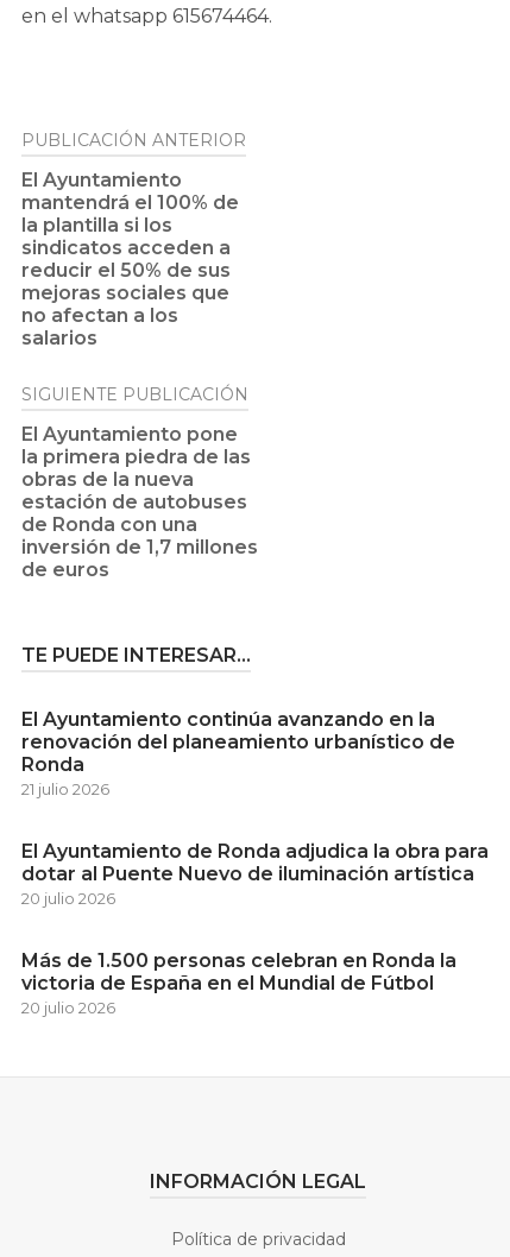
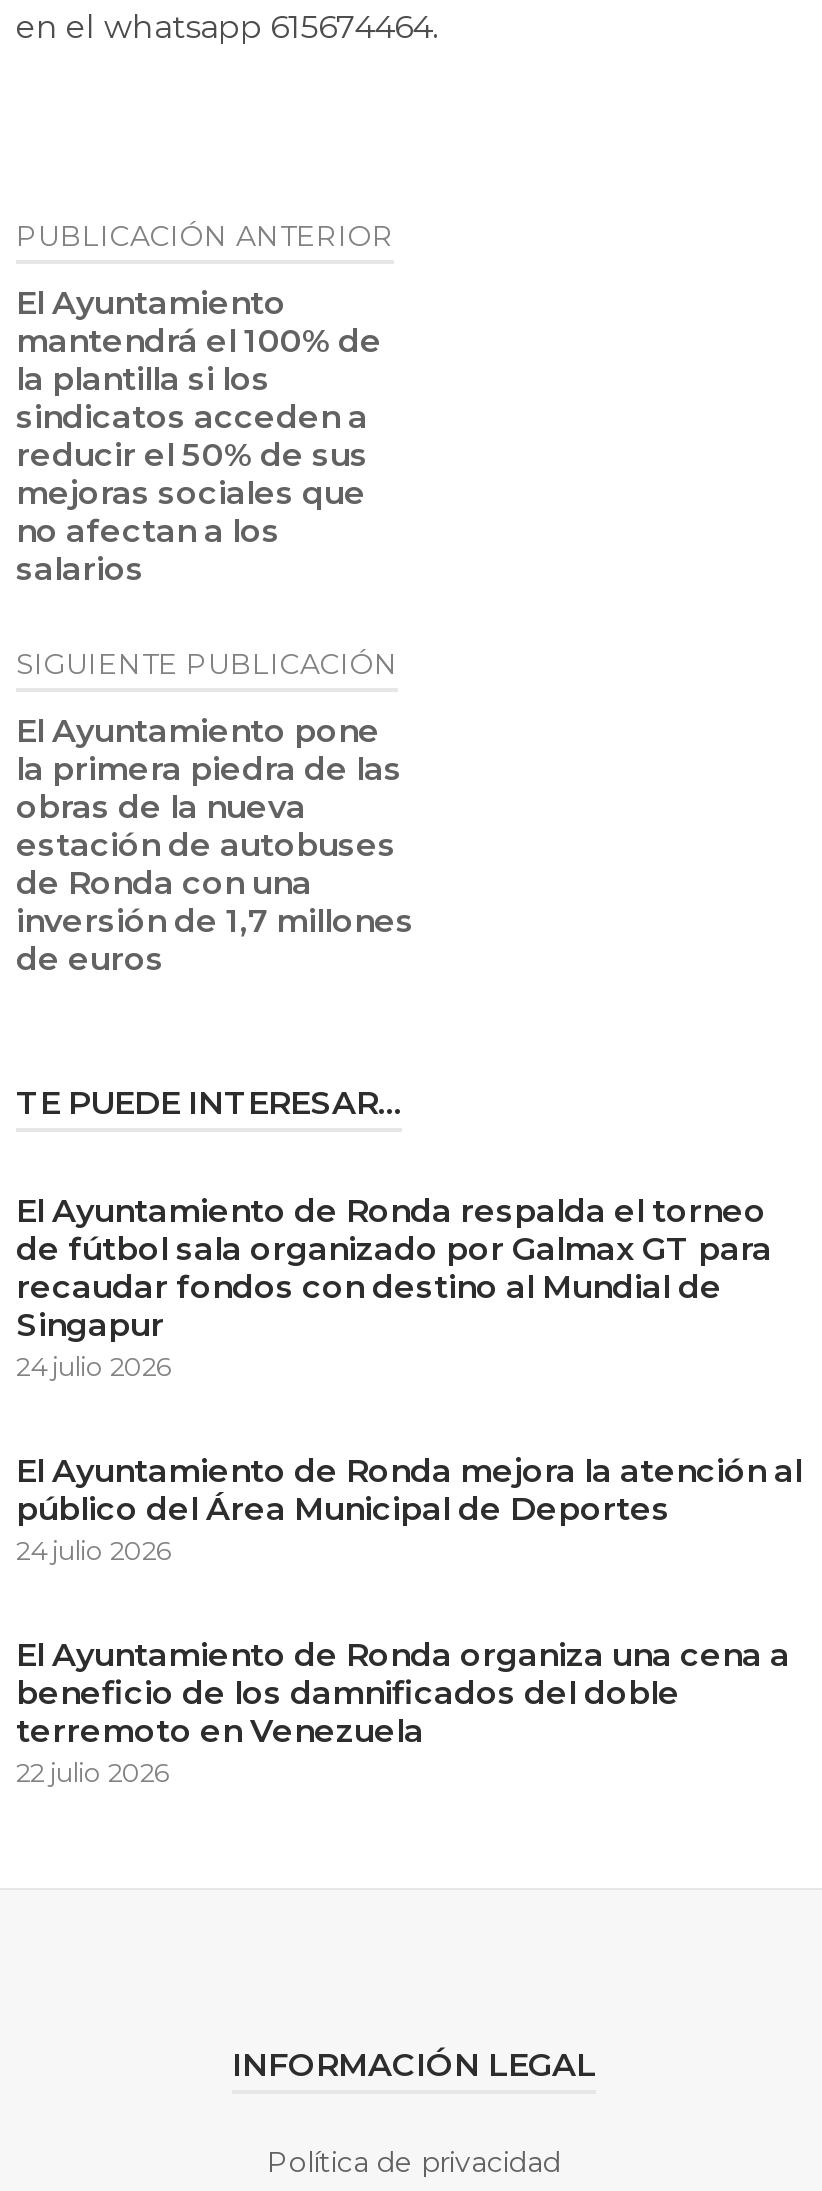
[21,708,455,798] El Ayuntamiento continúa avanzando en la | renovación del planeamiento urbanístico de | Ronda | 21 julio 2026 -> [16,1192,772,1382] El Ayuntamiento de Ronda respalda el torneo | de fútbol sala organizado por Galmax GT para | recaudar fondos con destino al Mundial de | Singapur | 24 julio 2026
[21,840,489,908] El Ayuntamiento de Ronda adjudica la obra para | dotar al Puente Nuevo de iluminación artística | 20 julio 2026 -> [16,1452,802,1566] El Ayuntamiento de Ronda mejora la atención al | público del Área Municipal de Deportes | 24 julio 2026
[21,949,457,1017] Más de 1.500 personas celebran en Ronda la | victoria de España en el Mundial de Fútbol | 20 julio 2026 -> [16,1636,790,1788] El Ayuntamiento de Ronda organiza una cena a | beneficio de los damnificados del doble | terremoto en Venezuela | 22 julio 2026

